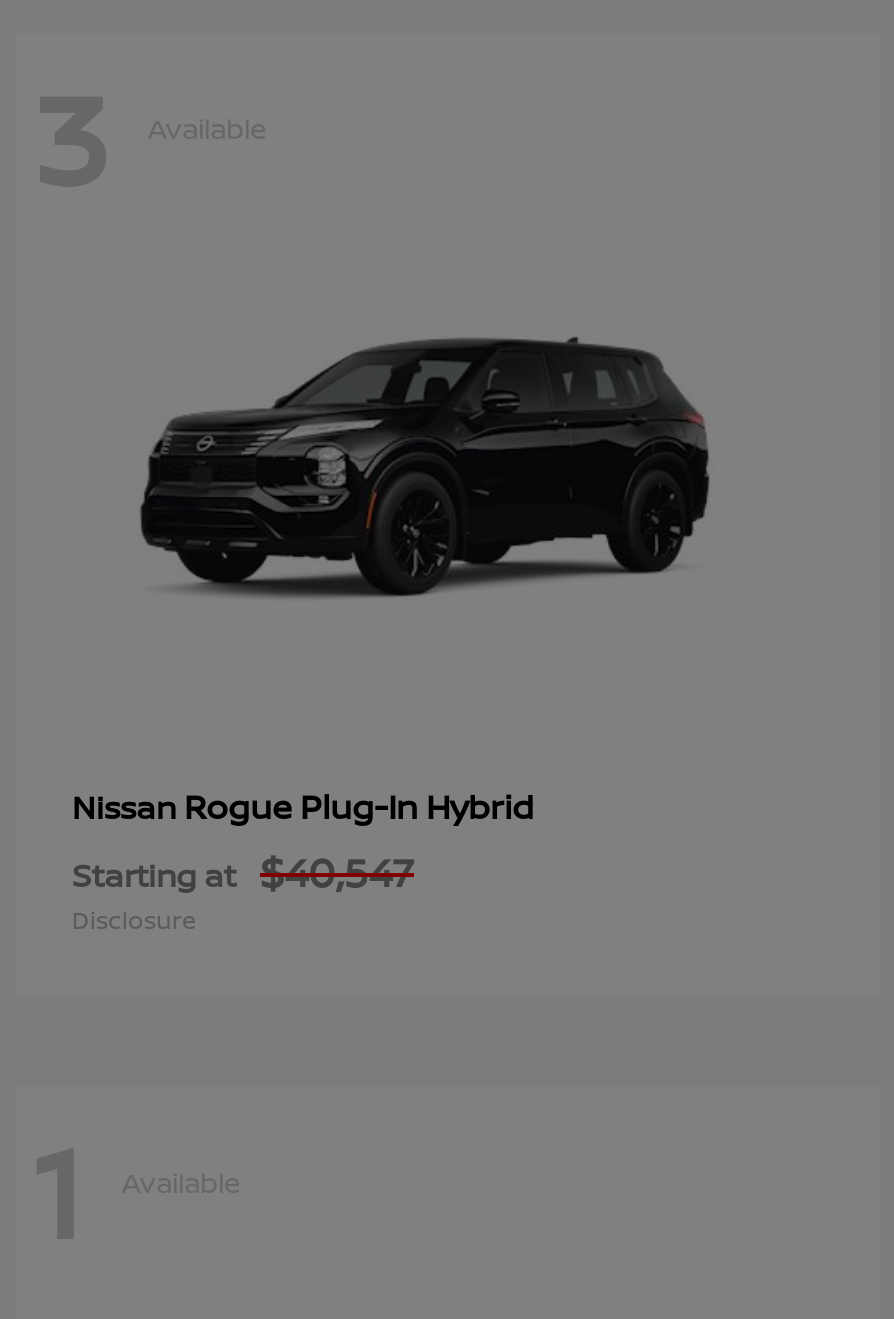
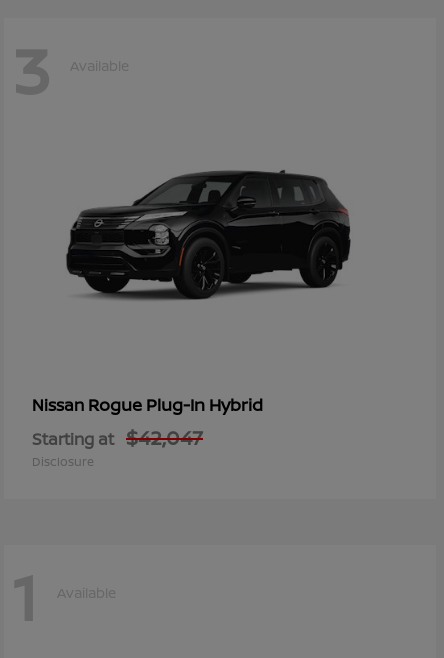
[72,845,414,899] Starting at $40,547 -> [32,424,203,451] Starting at $42,047

